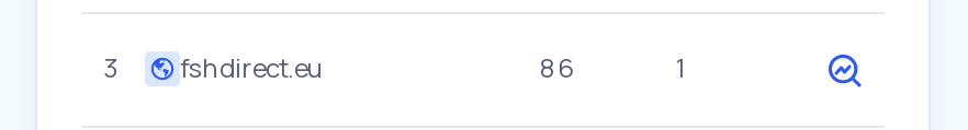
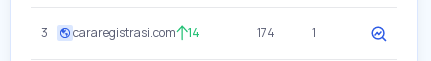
[180,49,575,86] fshdirect.eu | 86 -> [73,24,275,41] cararegistrasi.com | 14 | 174

